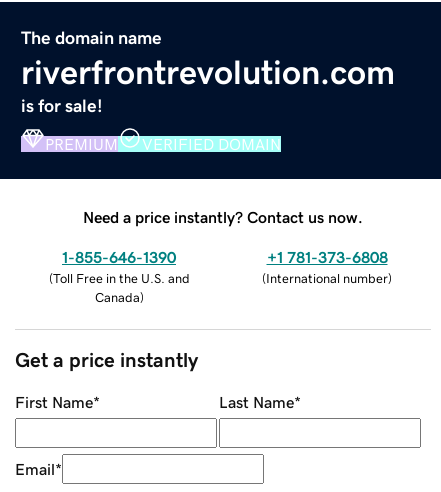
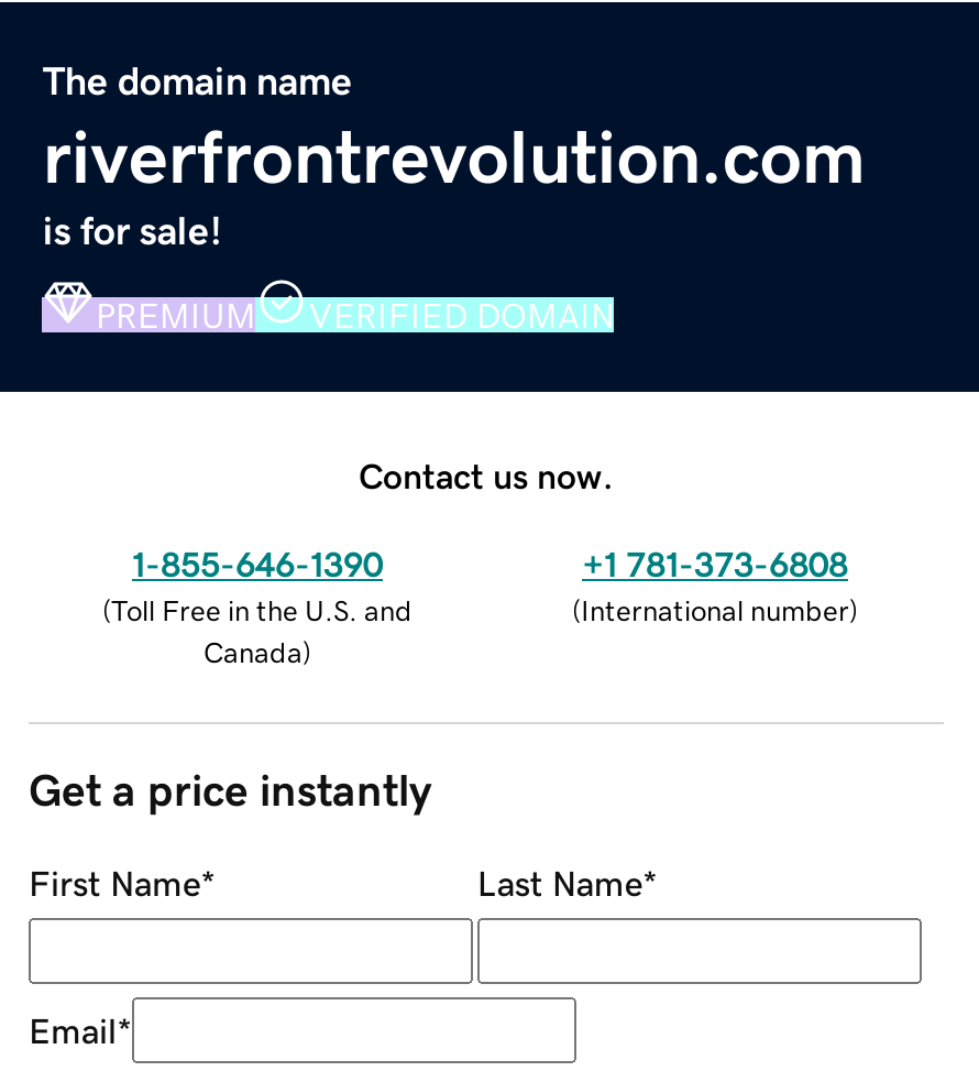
[83,209,363,225] Need a price instantly? Contact us now. -> [359,457,614,492] Contact us now.

